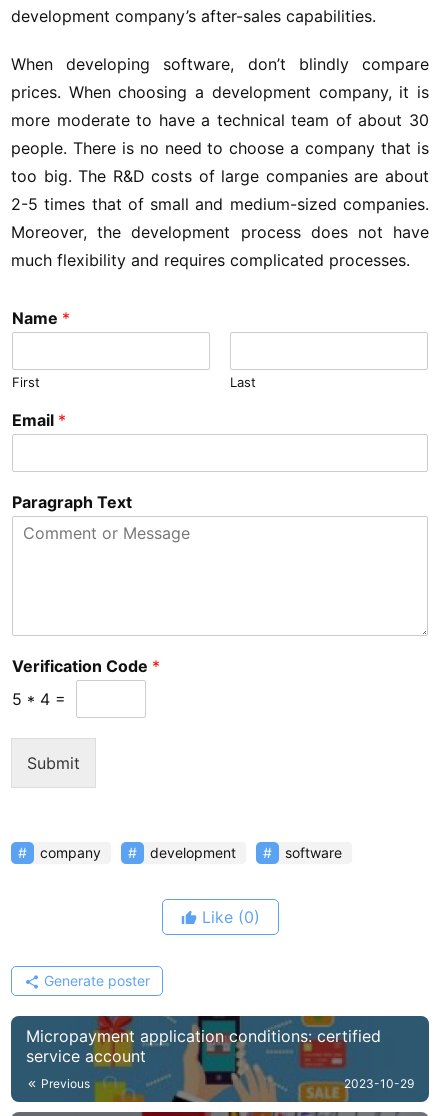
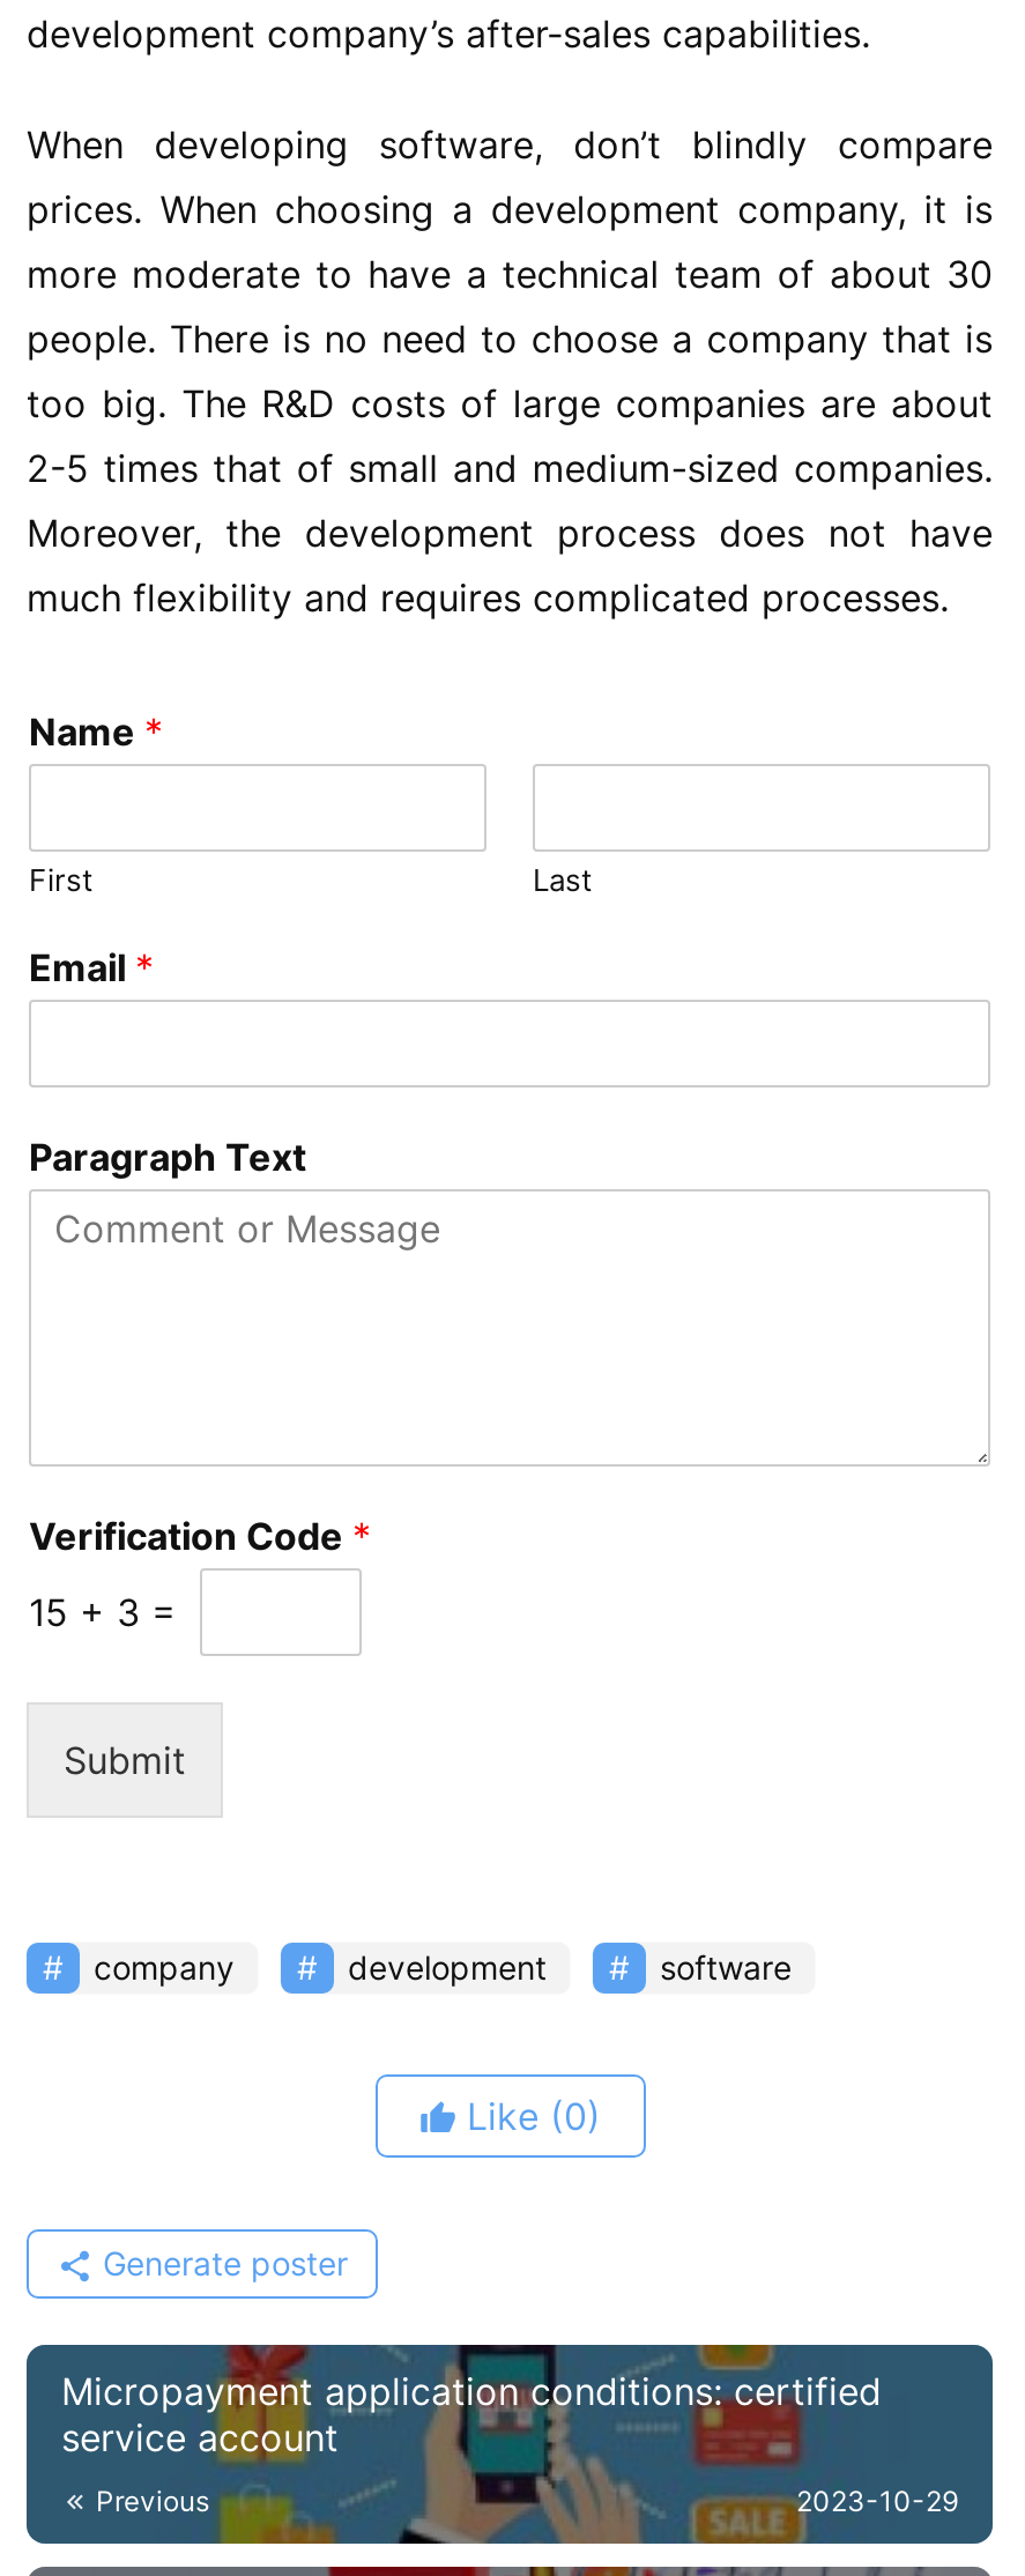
[12,689,66,709] 5 * 4 = -> [29,1590,177,1636] 15 + 3 =

